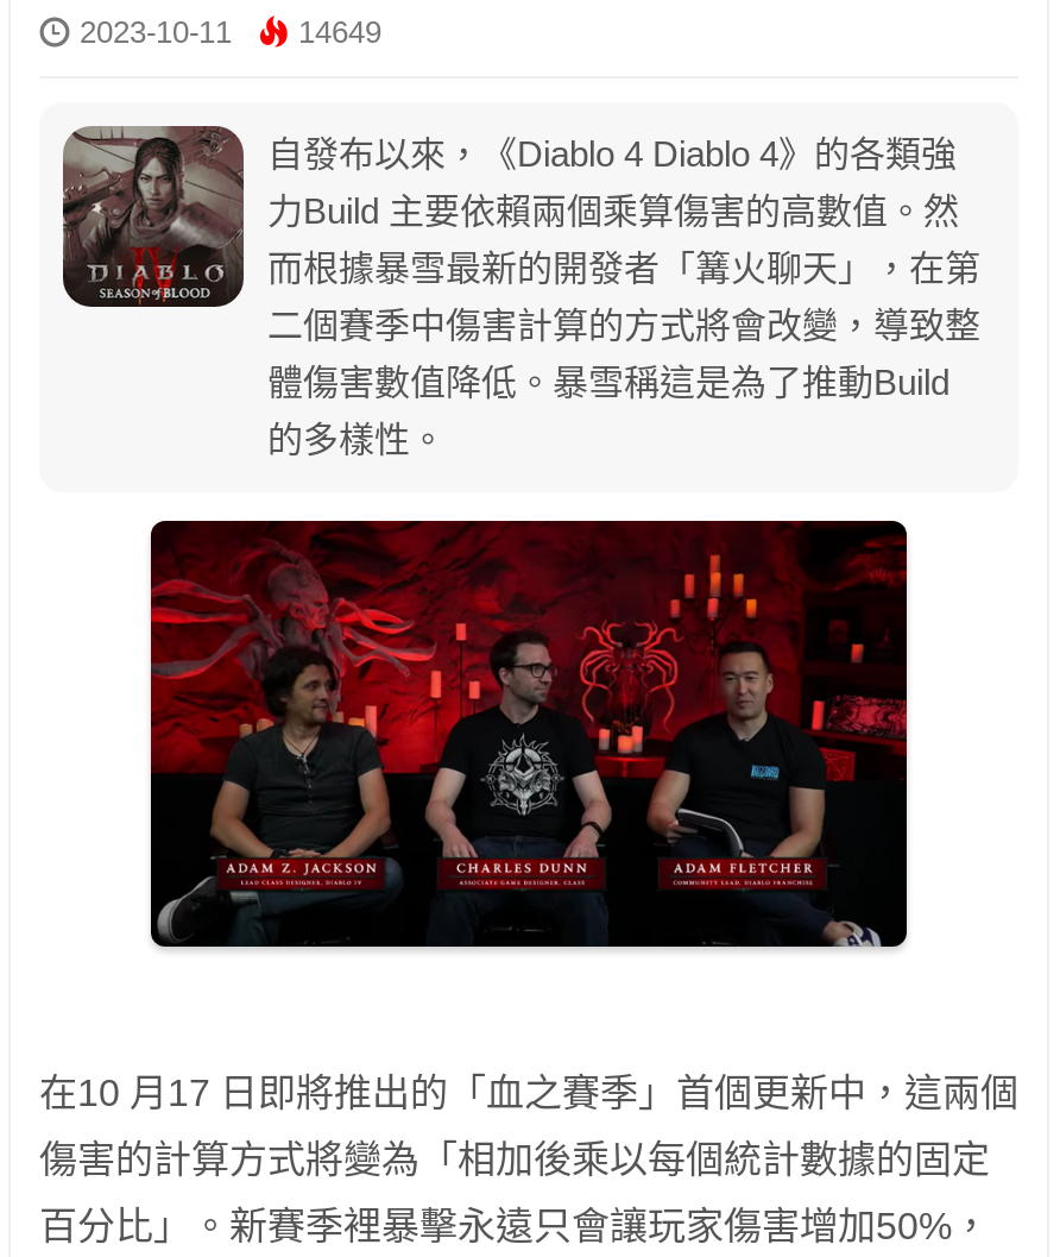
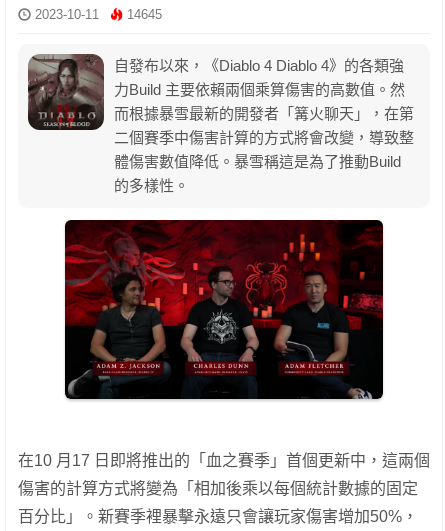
[80,14,381,50] 2023-10-11 14649 -> [35,7,162,22] 2023-10-11 14645

